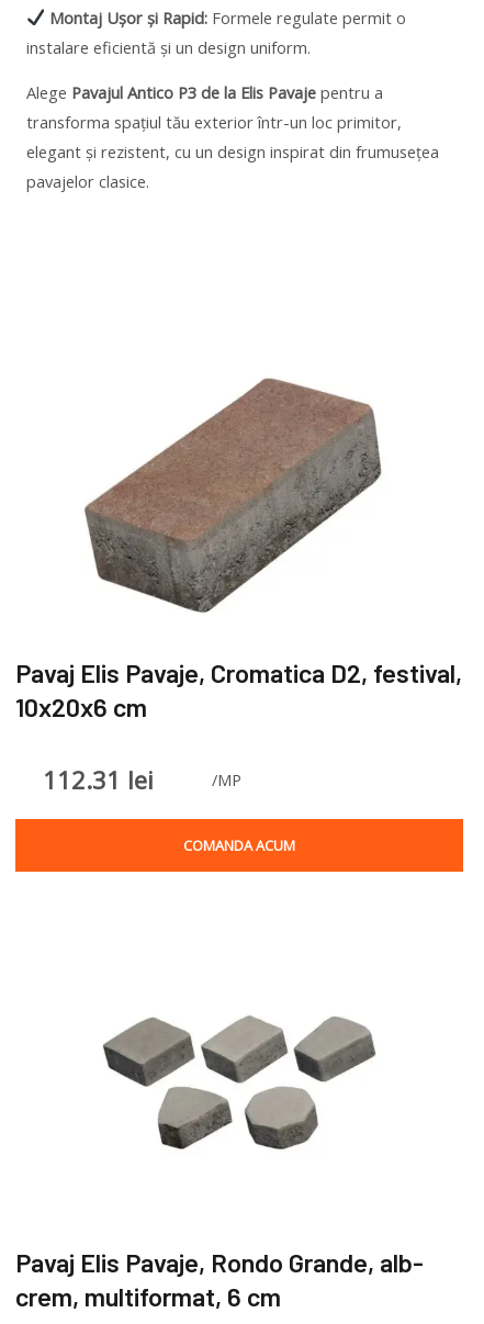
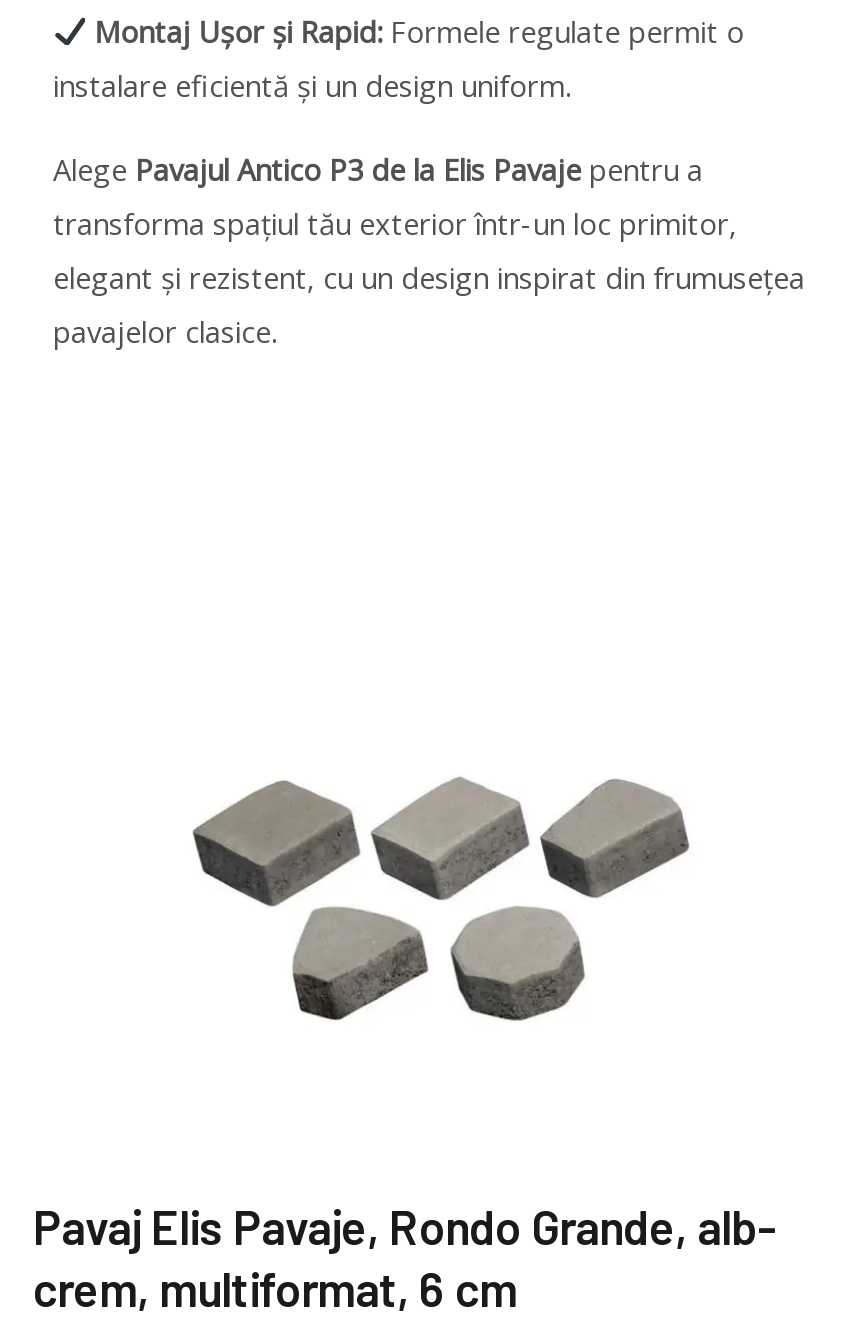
[15,378,462,855] [image] | Pavaj Elis Pavaje, Cromatica D2, festival, | 10x20x6 cm | 112.31 lei | /MP | COMANDA ACUM -> none

